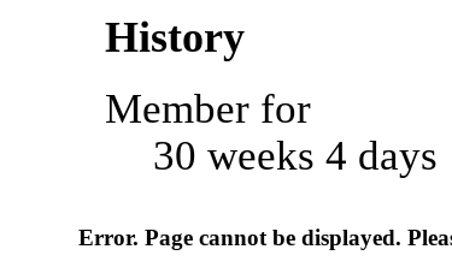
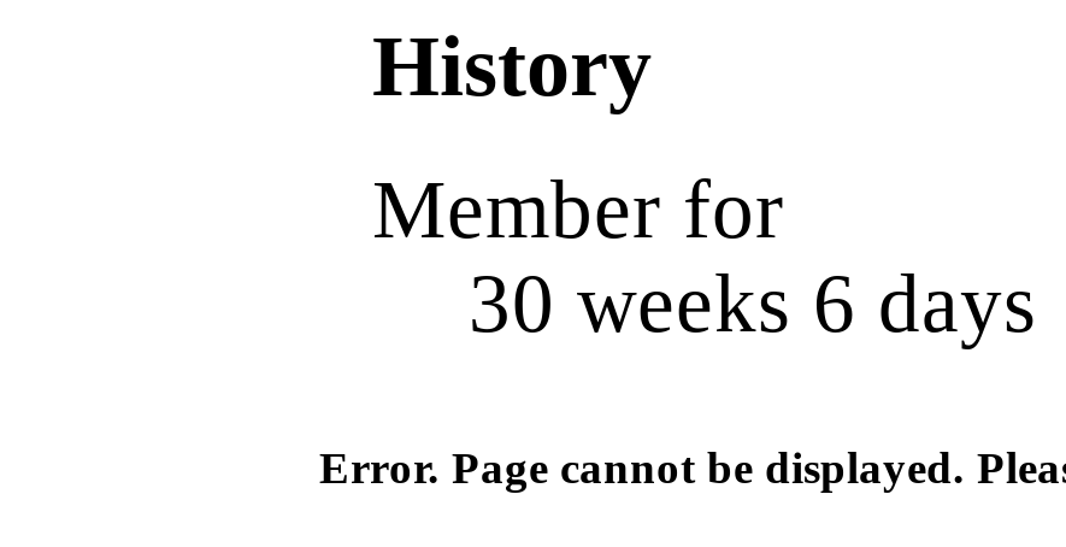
[153,132,438,178] 30 weeks 4 days -> [469,256,1037,348] 30 weeks 6 days

